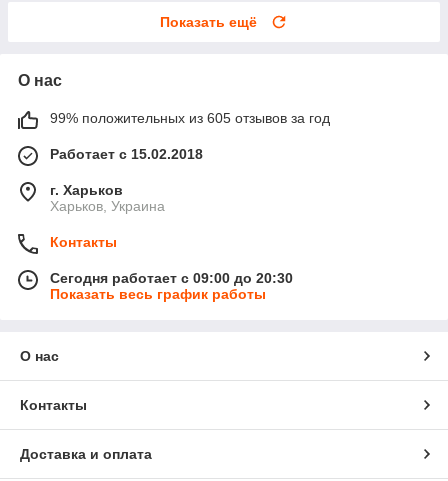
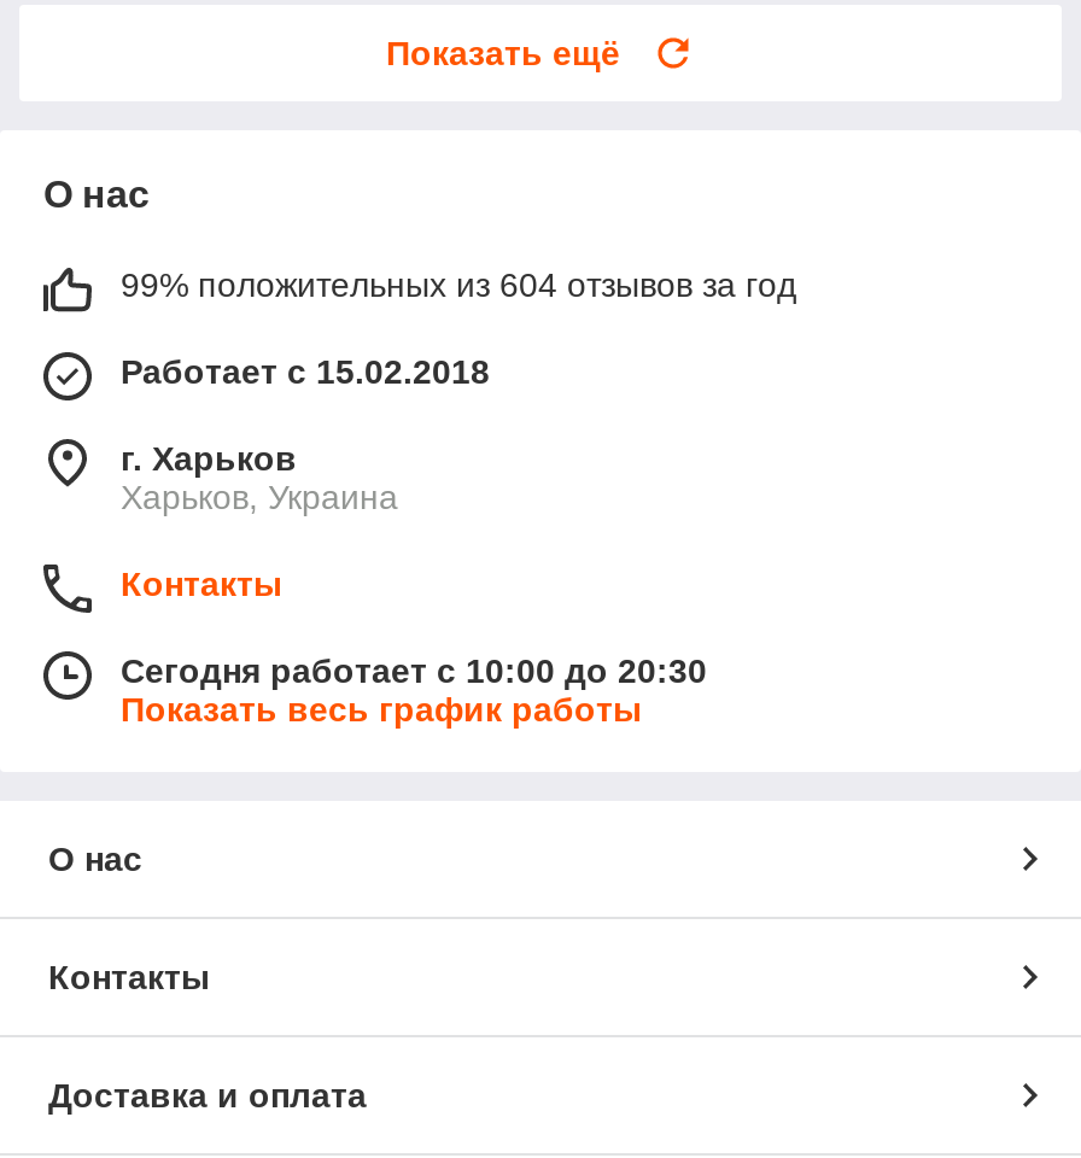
[50,110,330,126] 99% положительных из 605 отзывов за год -> [121,265,796,304] 99% положительных из 604 отзывов за год
[50,270,293,286] Сегодня работает с 09:00 до 20:30 -> [121,651,707,690] Сегодня работает с 10:00 до 20:30

